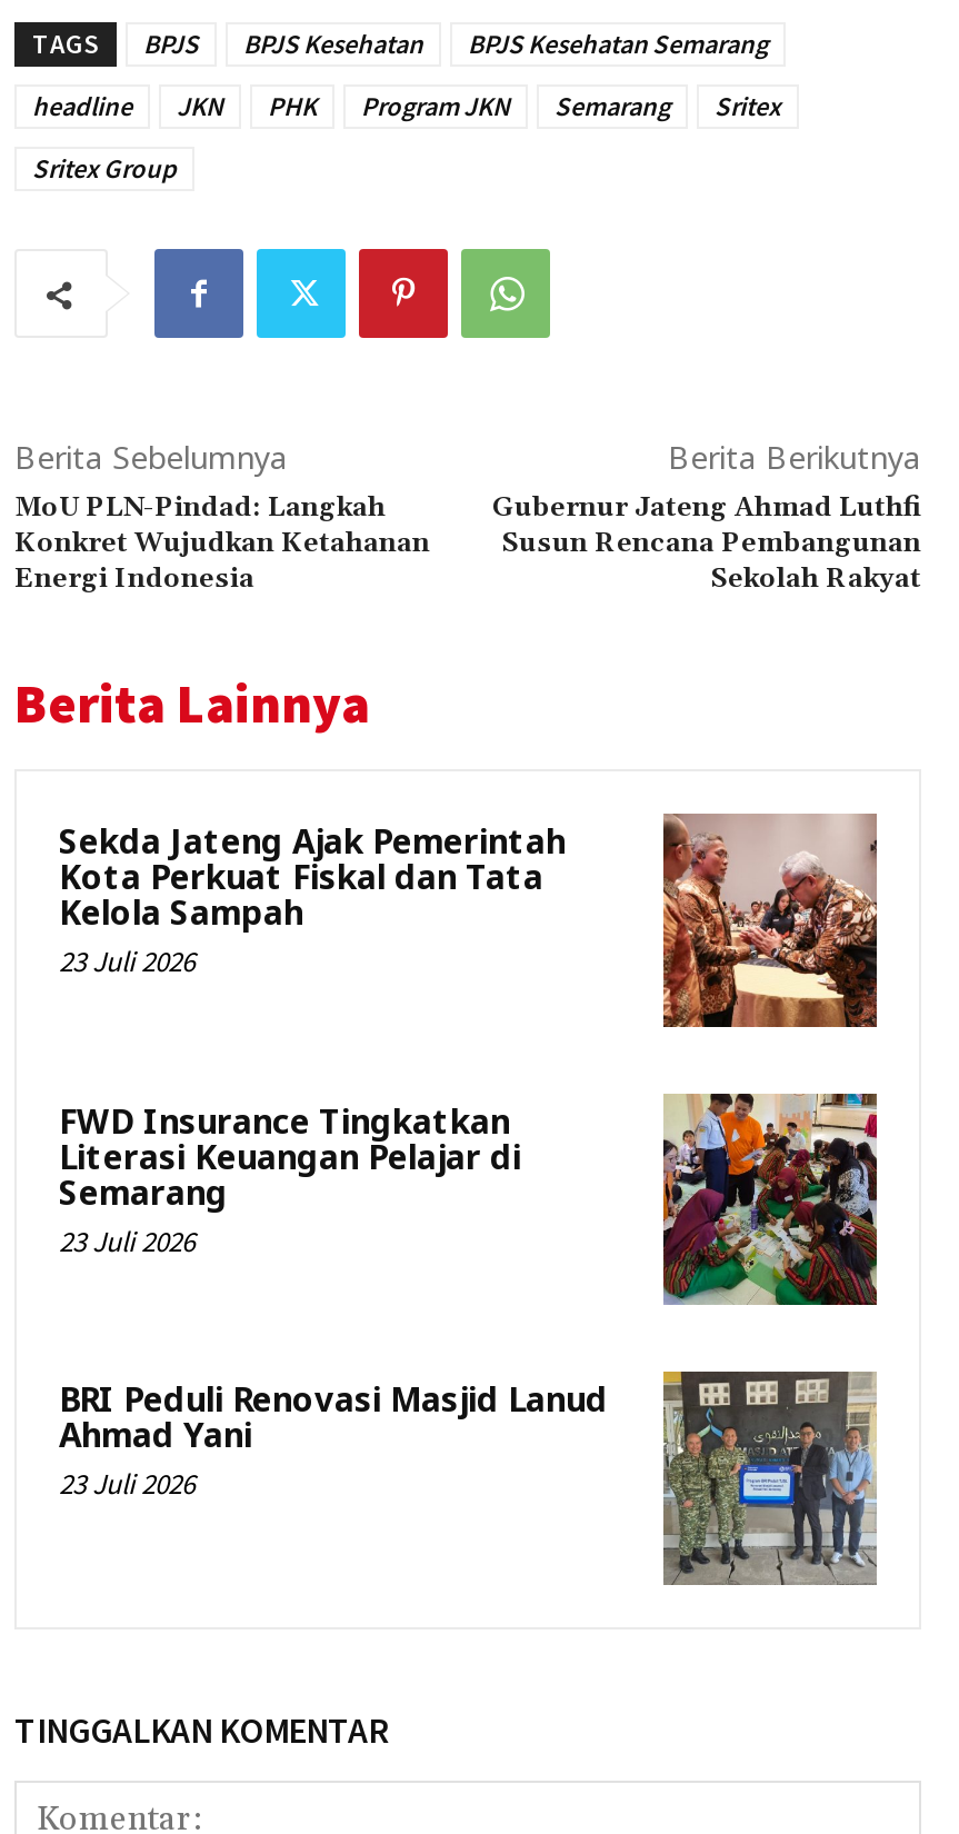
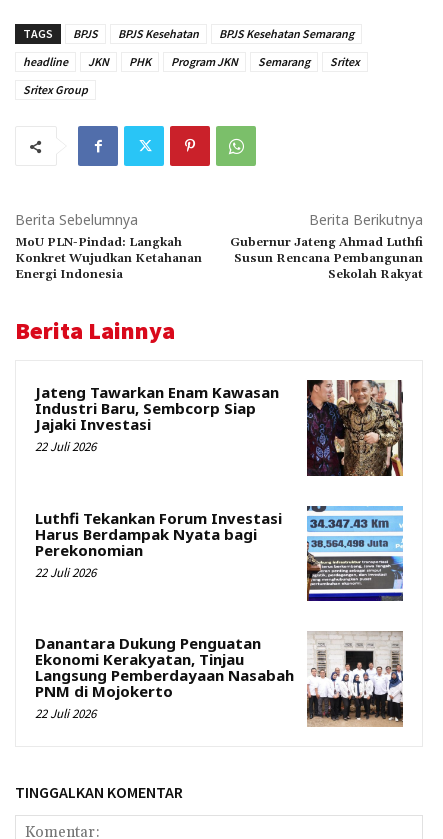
[59,818,566,980] Sekda Jateng Ajak Pemerintah | Kota Perkuat Fiskal dan Tata | Kelola Sampah | 23 Juli 2026 -> [35,382,279,455] Jateng Tawarkan Enam Kawasan | Industri Baru, Sembcorp Siap | Jajaki Investasi | 22 Juli 2026
[661,811,879,1029] [image] -> [306,380,404,477] [image]
[59,1098,521,1260] FWD Insurance Tingkatkan | Literasi Keuangan Pelajar di | Semarang | 23 Juli 2026 -> [35,508,282,581] Luthfi Tekankan Forum Investasi | Harus Berdampak Nyata bagi | Perekonomian | 22 Juli 2026
[661,1092,879,1307] [image] -> [306,505,404,602] [image]
[59,1372,877,1585] [image] | BRI Peduli Renovasi Masjid Lanud | Ahmad Yani | 23 Juli 2026 -> [35,632,404,727] [image] | Danantara Dukung Penguatan | Ekonomi Kerakyatan, Tinjau | Langsung Pemberdayaan Nasabah | PNM di Mojokerto | 22 Juli 2026

